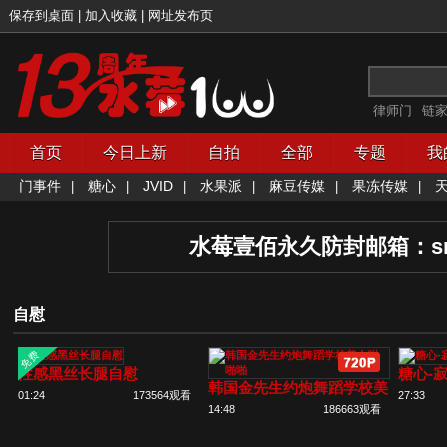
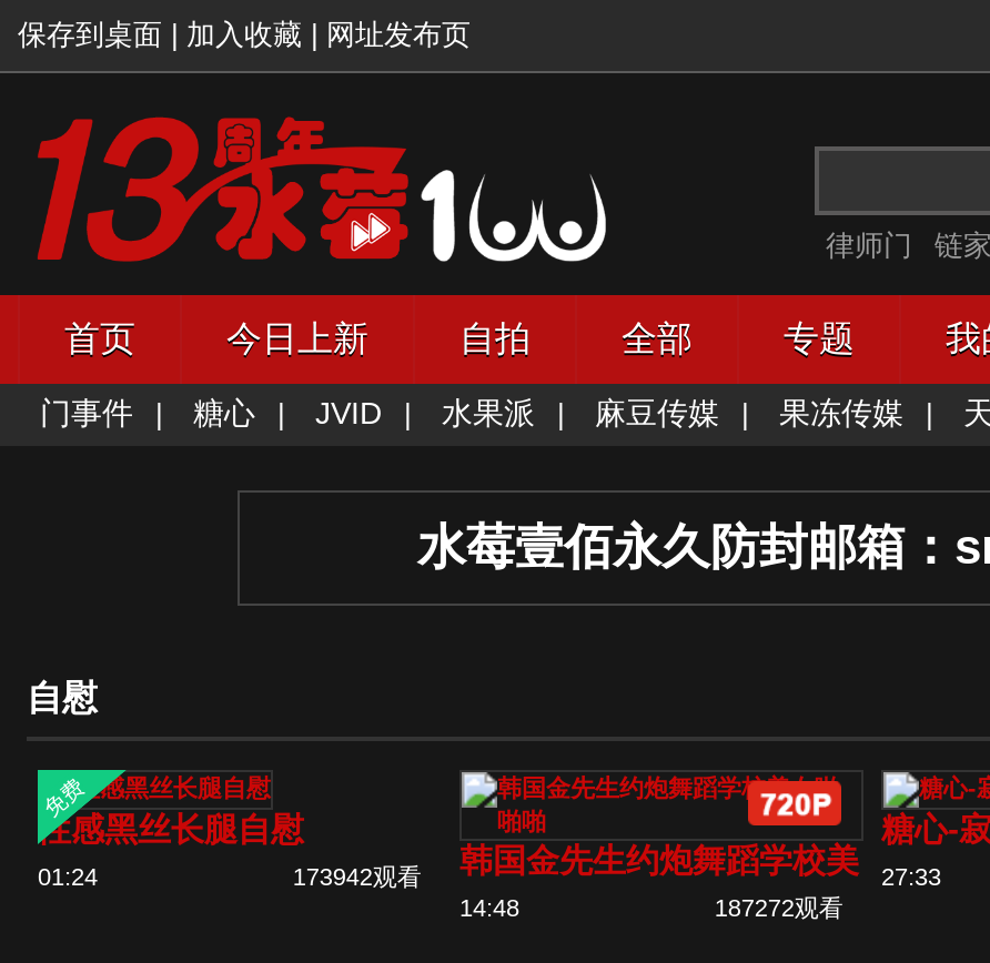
[133,389,191,401] 173564观看 -> [293,863,422,890] 173942观看
[323,403,381,415] 186663观看 -> [715,894,843,921] 187272观看

